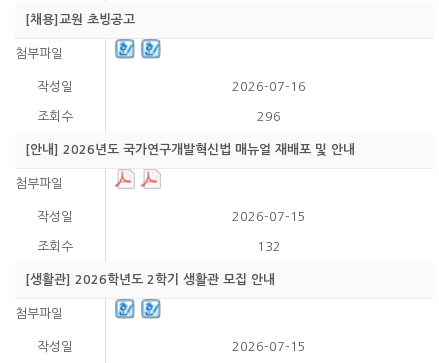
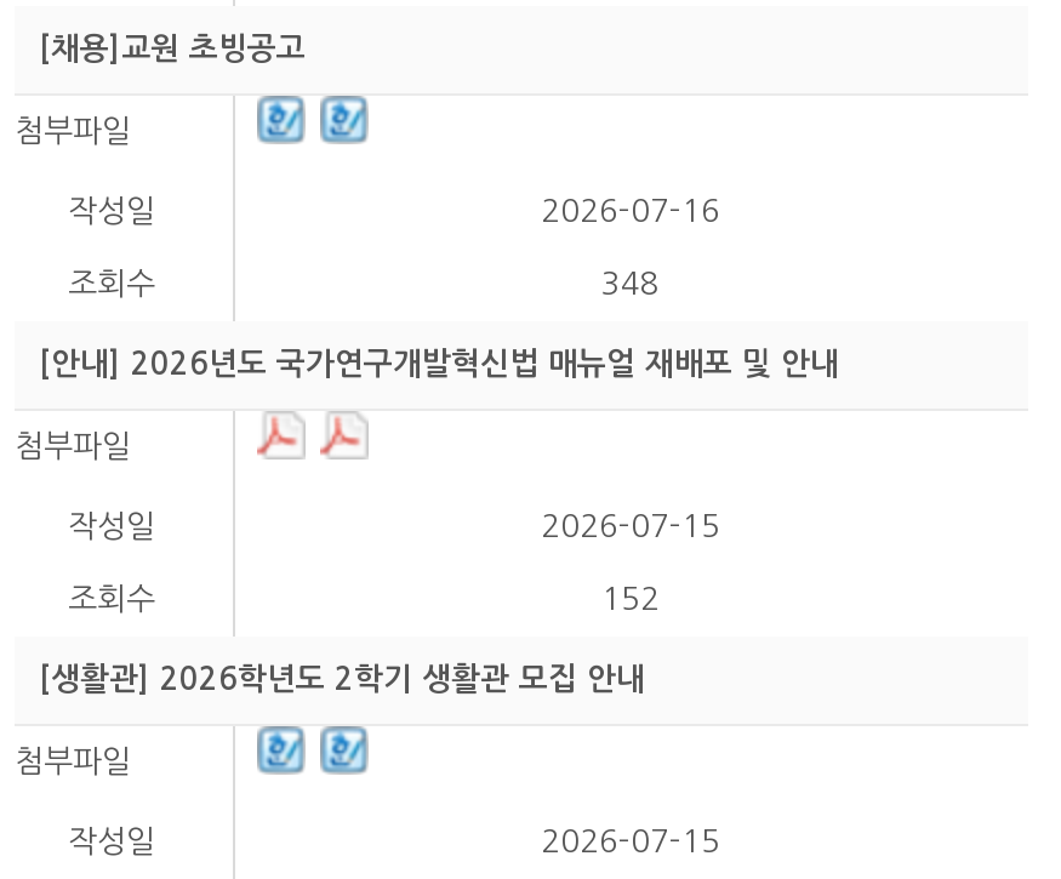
[257,110,281,123] 296 -> [601,268,660,299] 348
[257,240,281,253] 132 -> [601,583,660,615] 152

